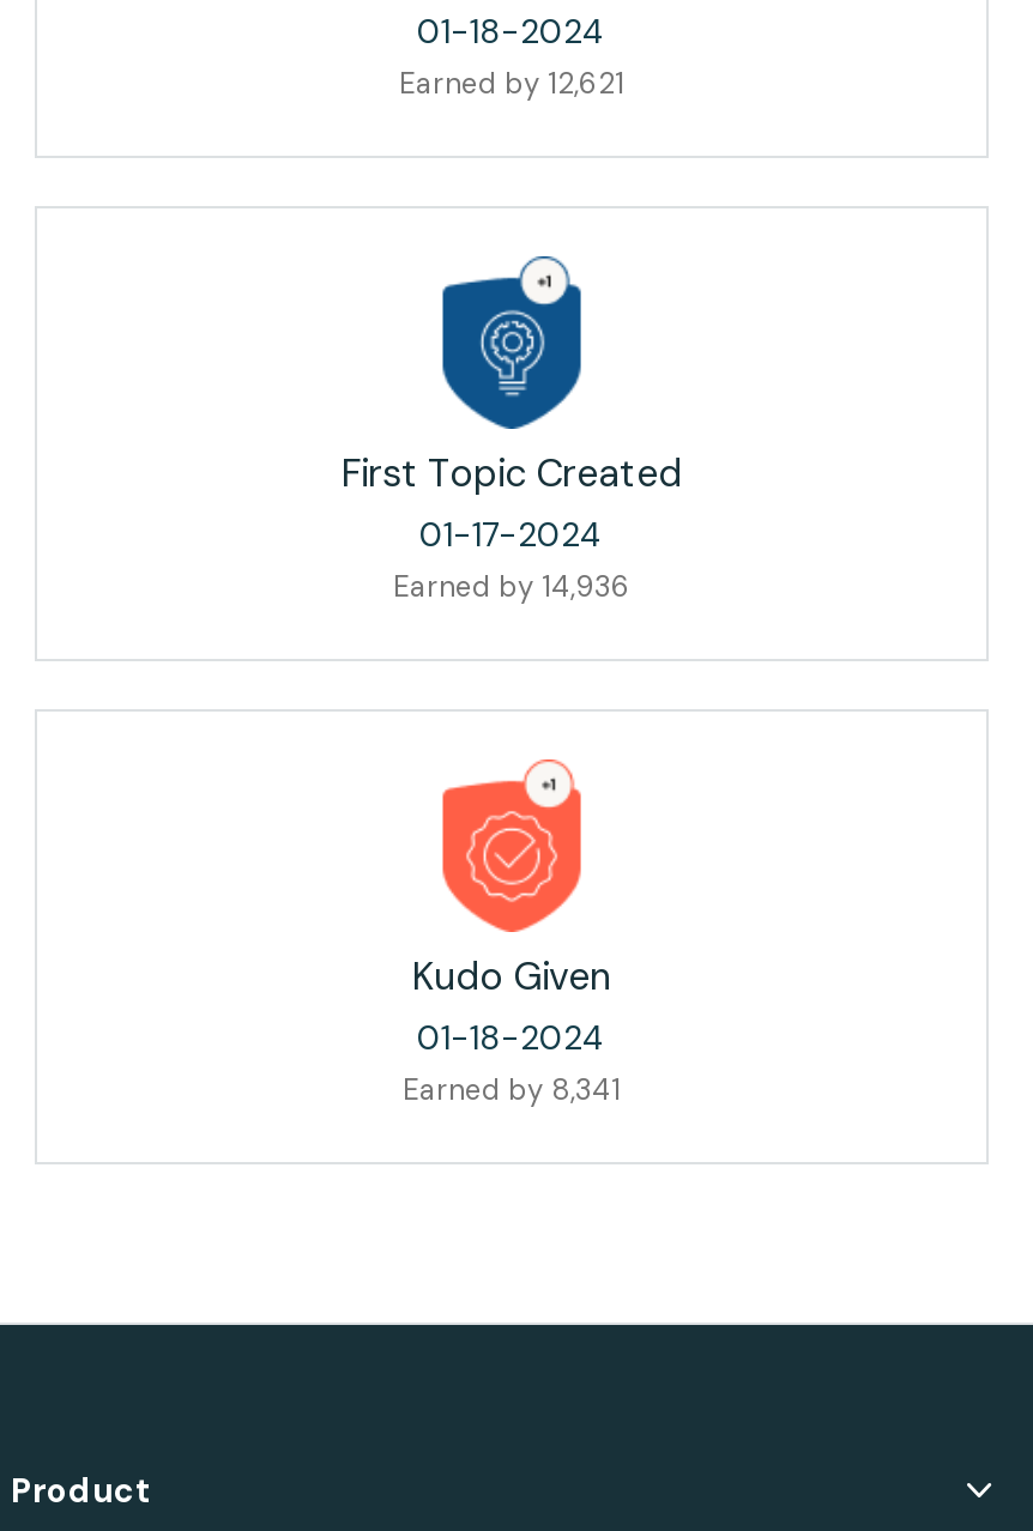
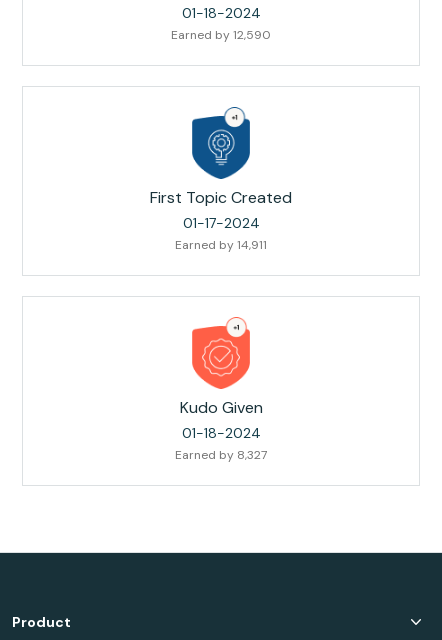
[399,65,624,103] Earned by 12,621 -> [171,27,271,43] Earned by 12,590
[393,568,630,606] Earned by 14,936 -> [175,237,267,253] Earned by 14,911
[403,1071,621,1109] Earned by 8,341 -> [175,447,267,463] Earned by 8,327

